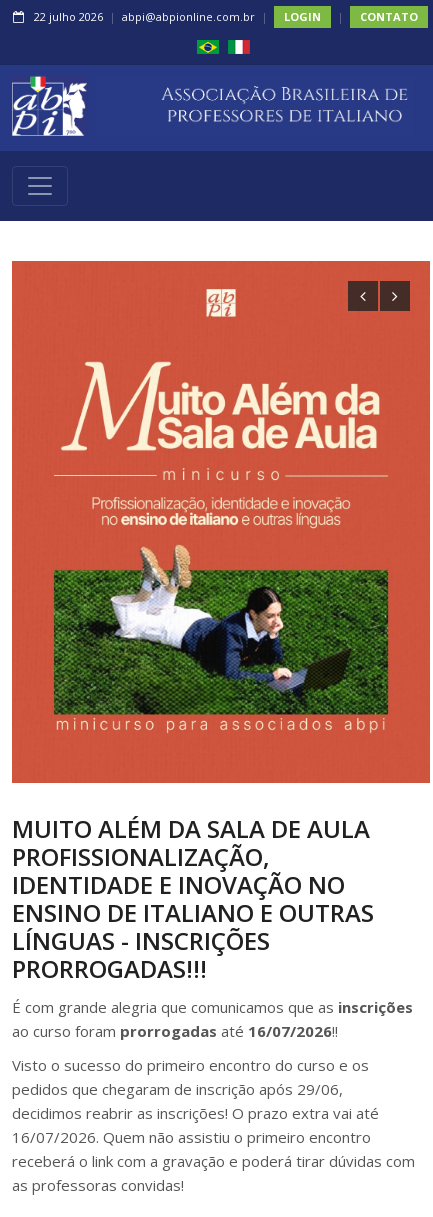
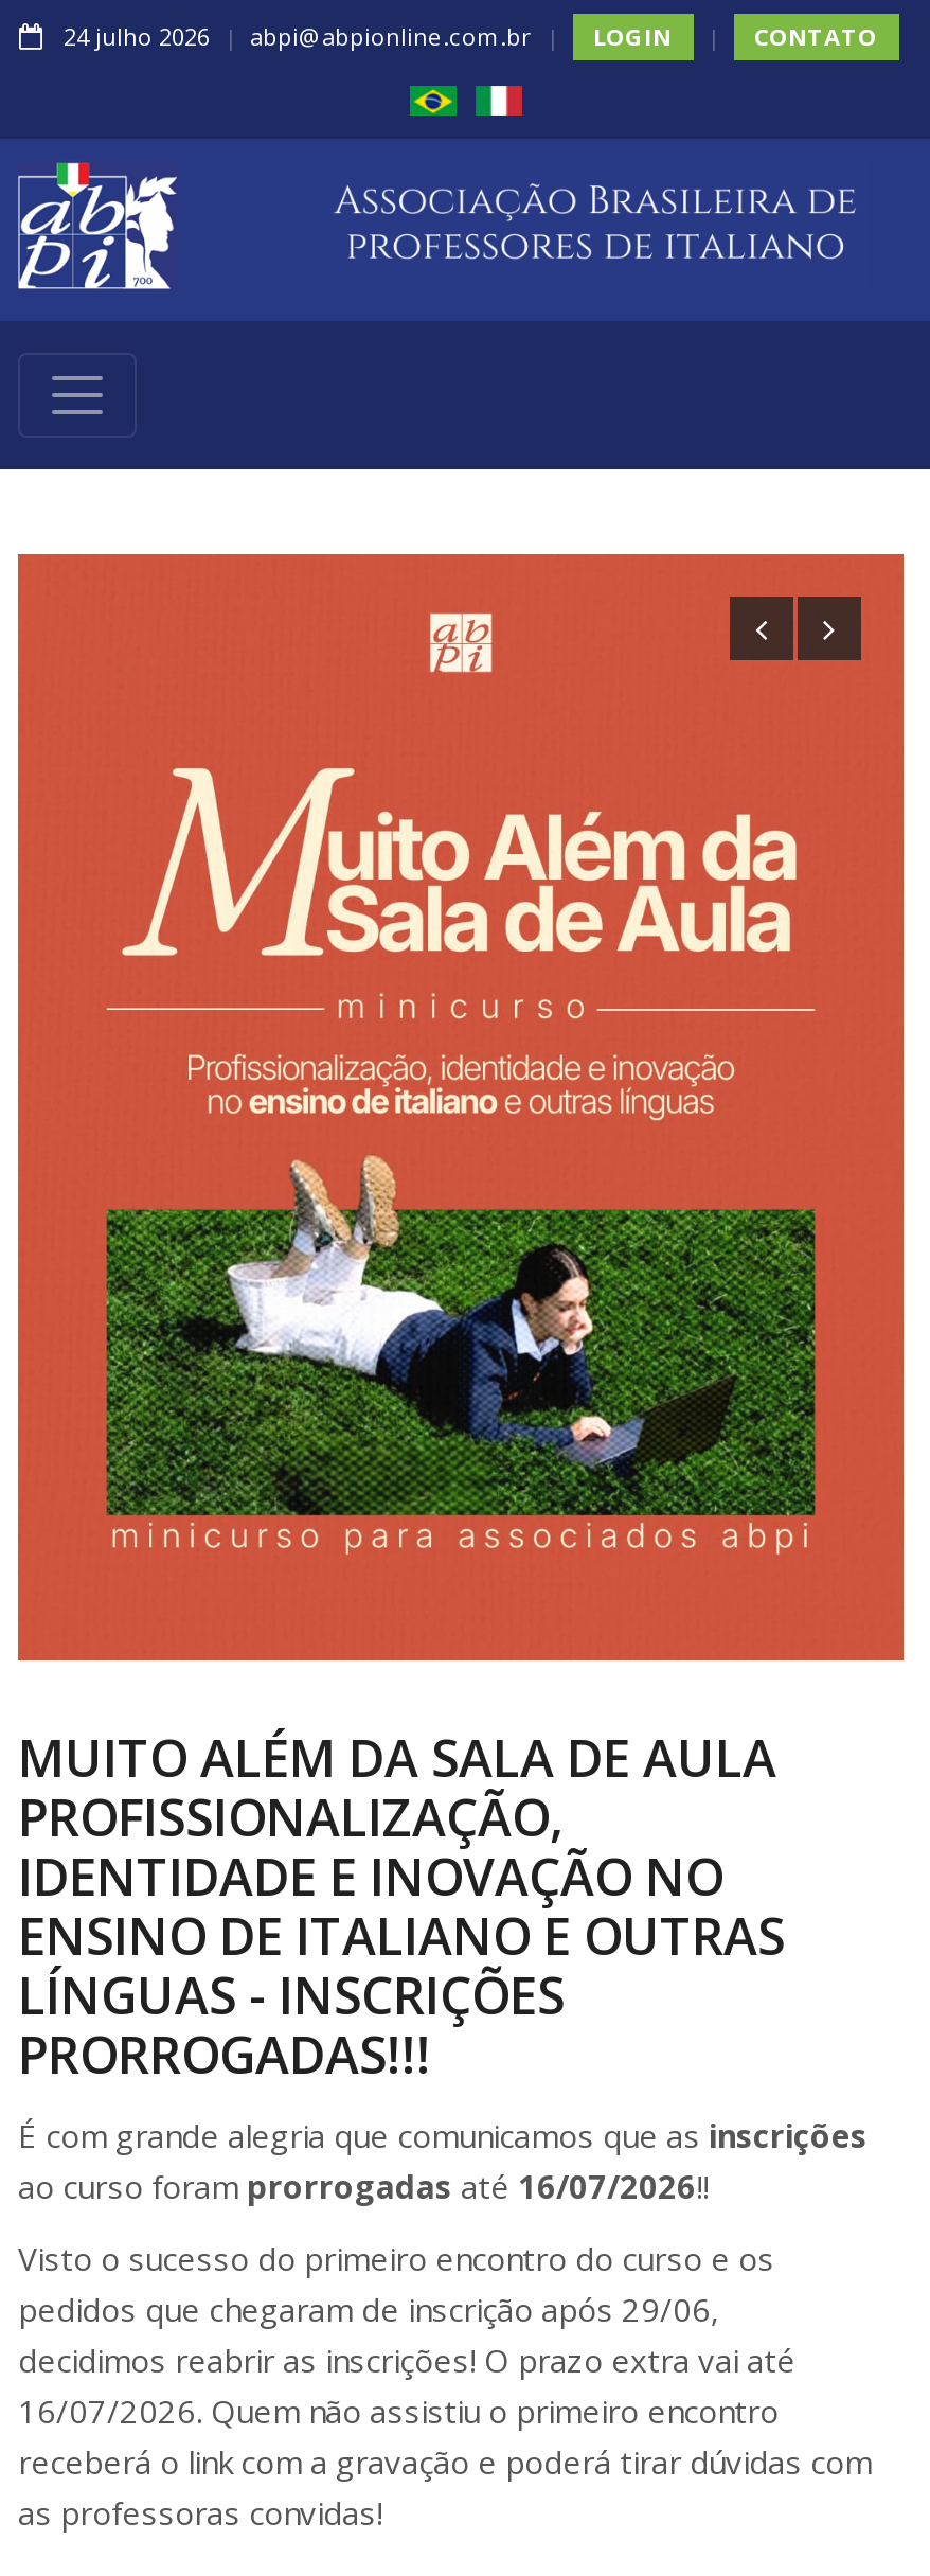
[33,9,320,24] 22 julho 2026 abpi@abpionline.com.br LOGIN -> [64,20,672,52] 24 julho 2026 abpi@abpionline.com.br LOGIN

